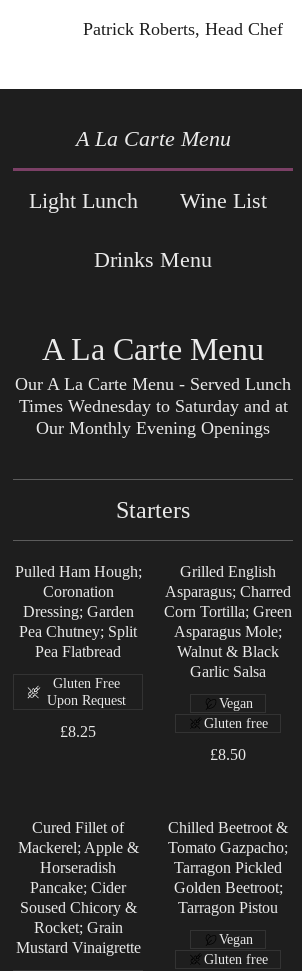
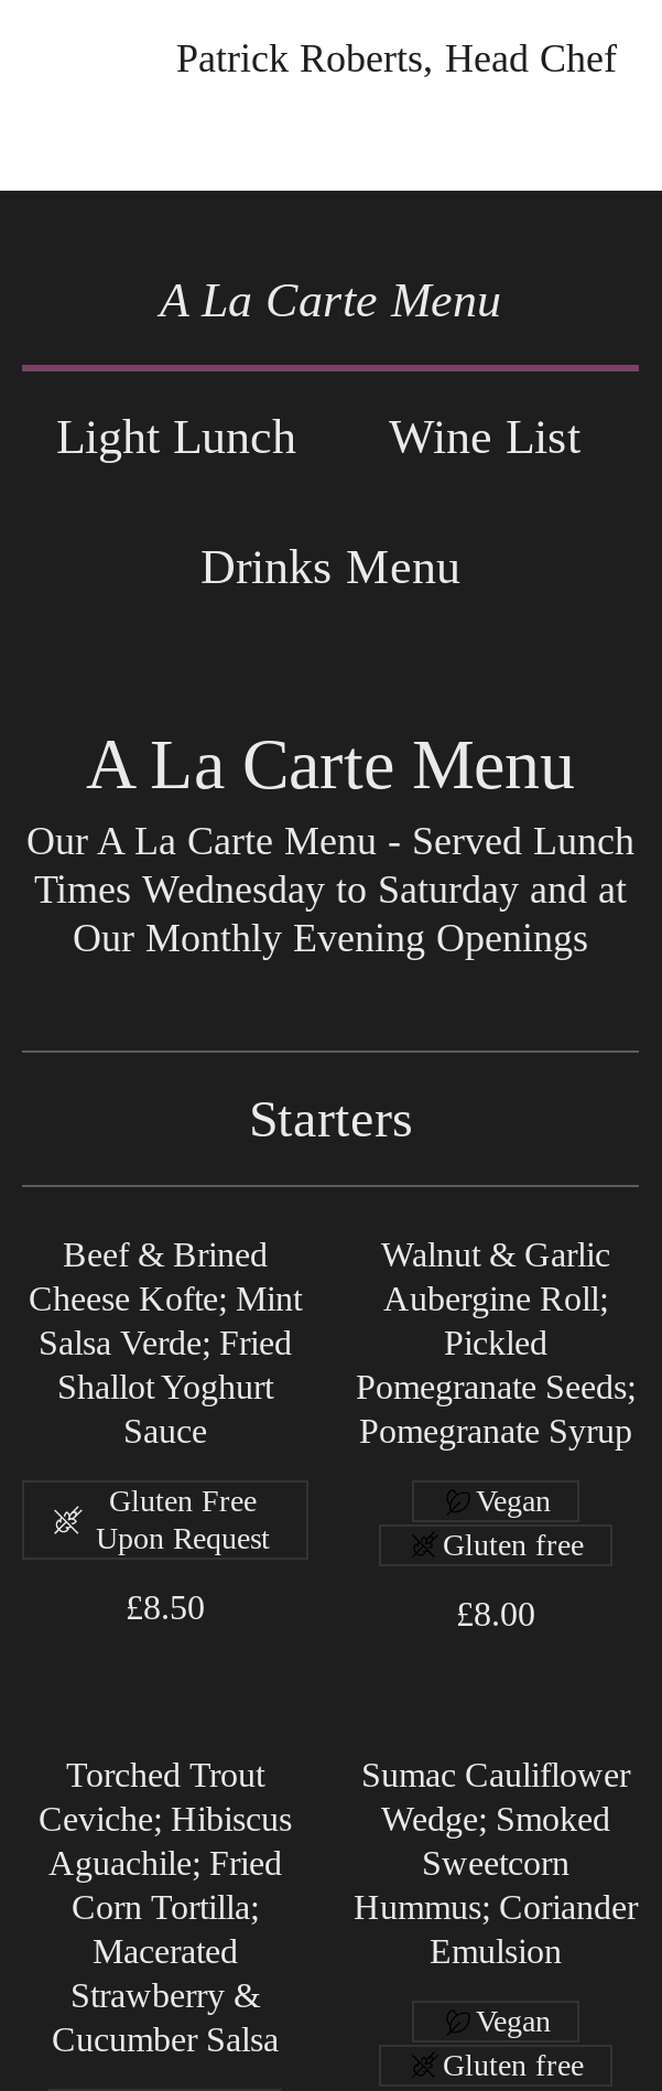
[14,563,141,660] Pulled Ham Hough; | Coronation | Dressing; Garden | Pea Chutney; Split | Pea Flatbread -> [29,1236,302,1449] Beef & Brined | Cheese Kofte; Mint | Salsa Verde; Fried | Shallot Yoghurt | Sauce
[164,563,292,680] Grilled English | Asparagus; Charred | Corn Tortilla; Green | Asparagus Mole; | Walnut & Black | Garlic Salsa -> [356,1236,636,1449] Walnut & Garlic | Aubergine Roll; | Pickled | Pomegranate Seeds; | Pomegranate Syrup
[60,723,96,740] £8.25 -> [126,1588,205,1626] £8.50
[210,746,246,763] £8.50 -> [456,1595,535,1632] £8.00
[15,819,140,956] Cured Fillet of | Mackerel; Apple & | Horseradish | Pancake; Cider | Soused Chicory & | Rocket; Grain | Mustard Vinaigrette -> [39,1756,292,2058] Torched Trout | Ceviche; Hibiscus | Aguachile; Fried | Corn Tortilla; | Macerated | Strawberry & | Cucumber Salsa
[168,819,288,916] Chilled Beetroot & | Tomato Gazpacho; | Tarragon Pickled | Golden Beetroot; | Tarragon Pistou -> [354,1756,638,1970] Sumac Cauliflower | Wedge; Smoked | Sweetcorn | Hummus; Coriander | Emulsion

